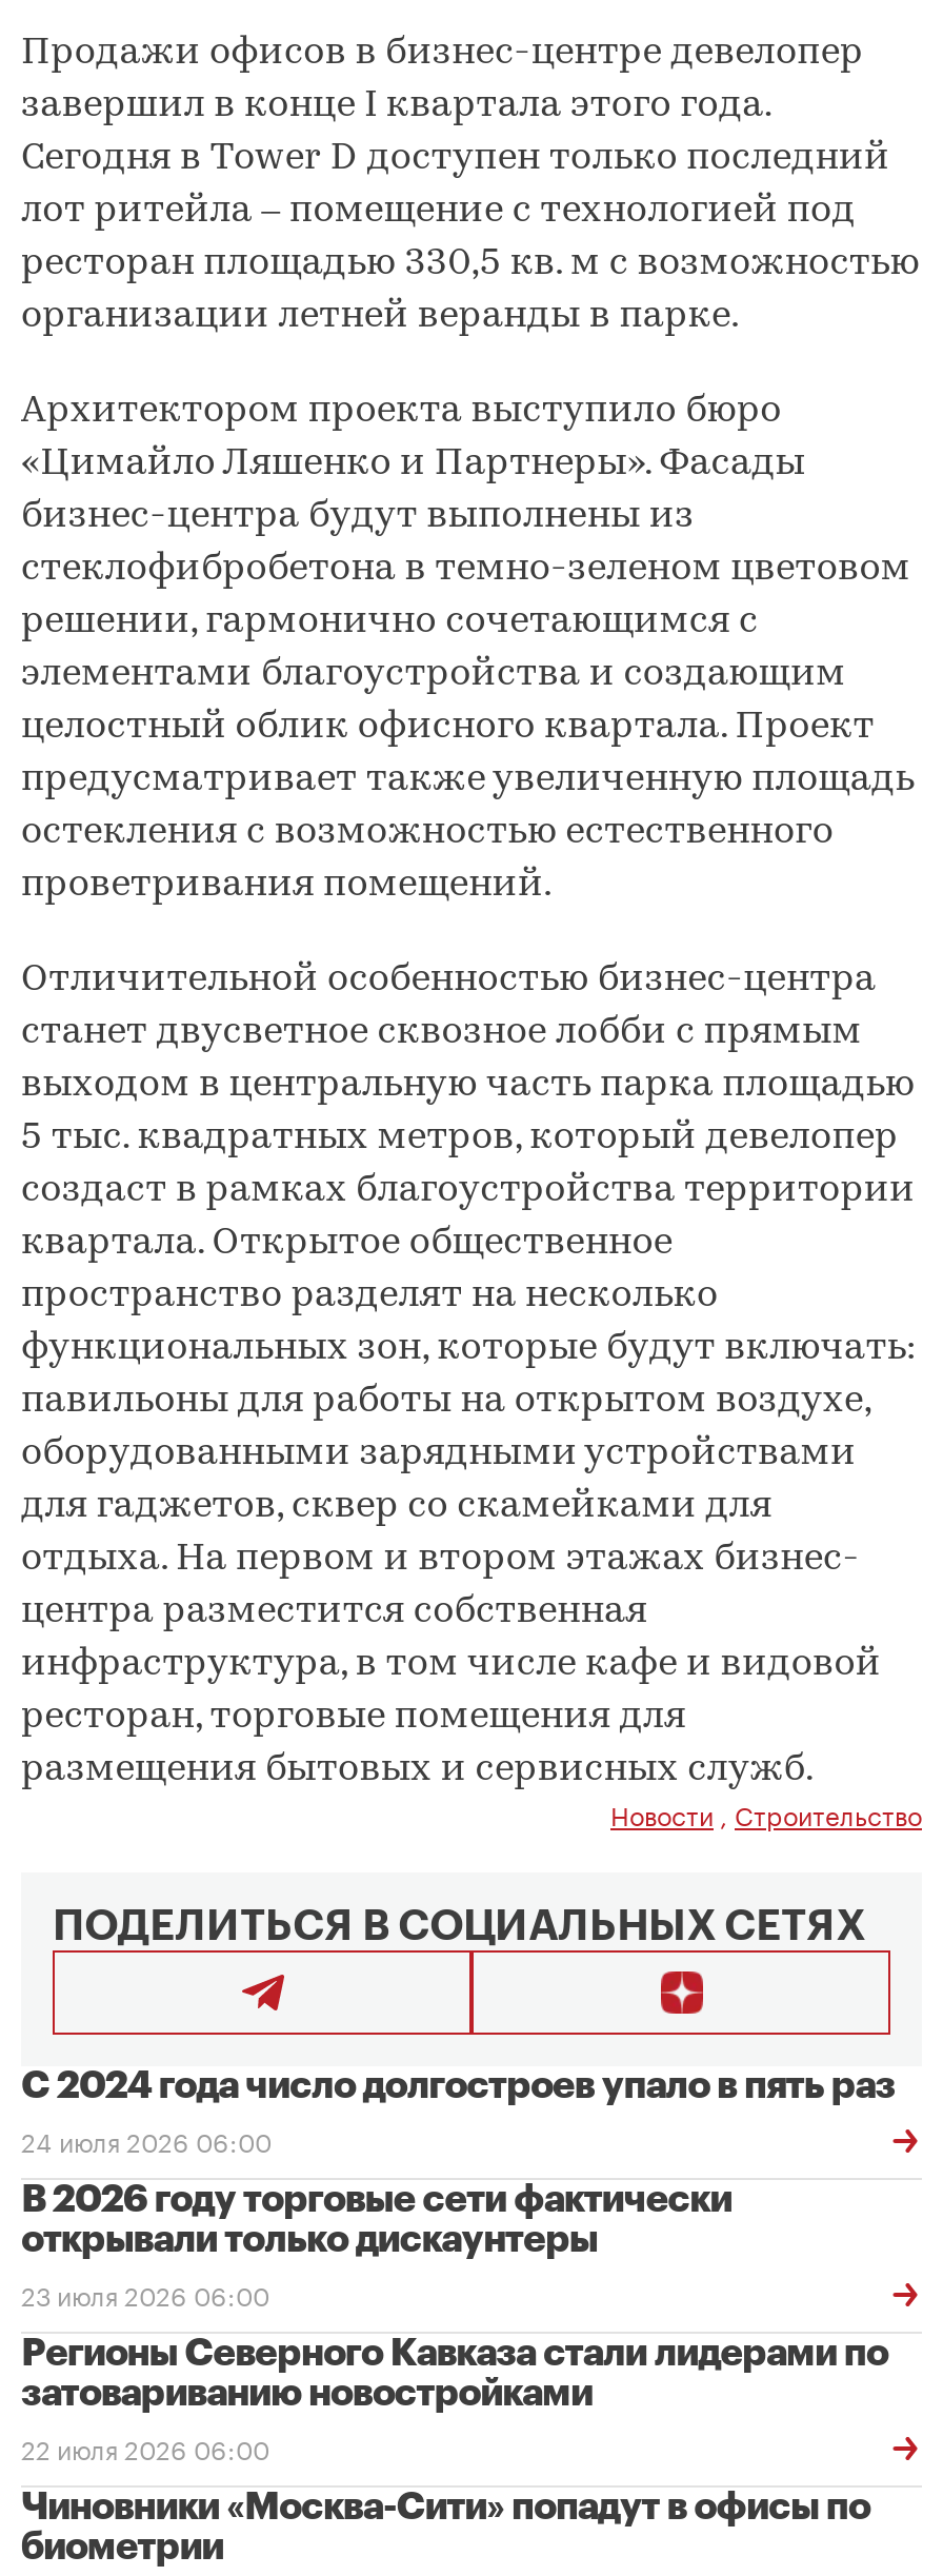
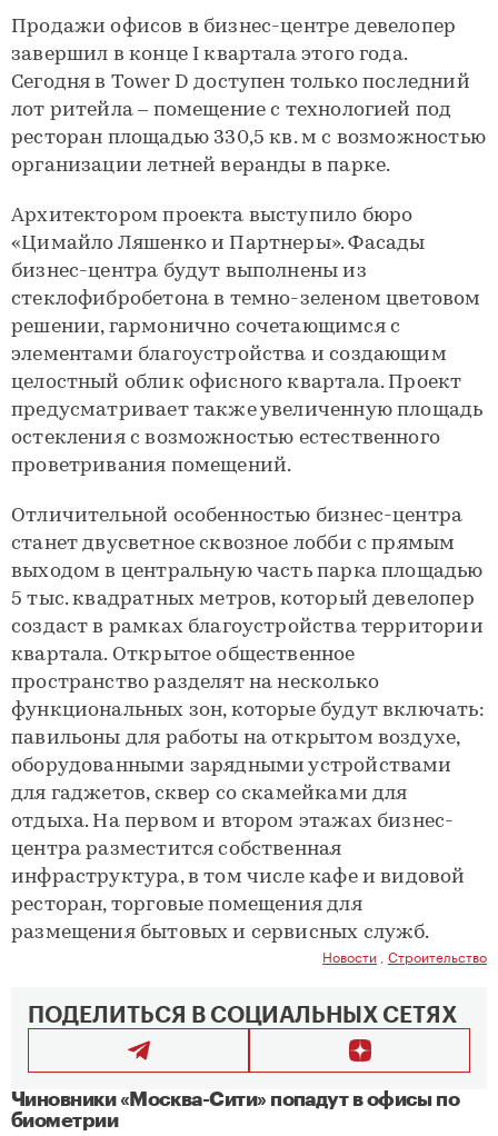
[21,2066,895,2466] С 2024 года число долгостроев упало в пять раз | 24 июля 2026 06:00 | В 2026 году торговые сети фактически | открывали только дискаунтеры | 23 июля 2026 06:00 | Регионы Северного Кавказа стали лидерами по | затовариванию новостройками | 22 июля 2026 06:00 -> none

